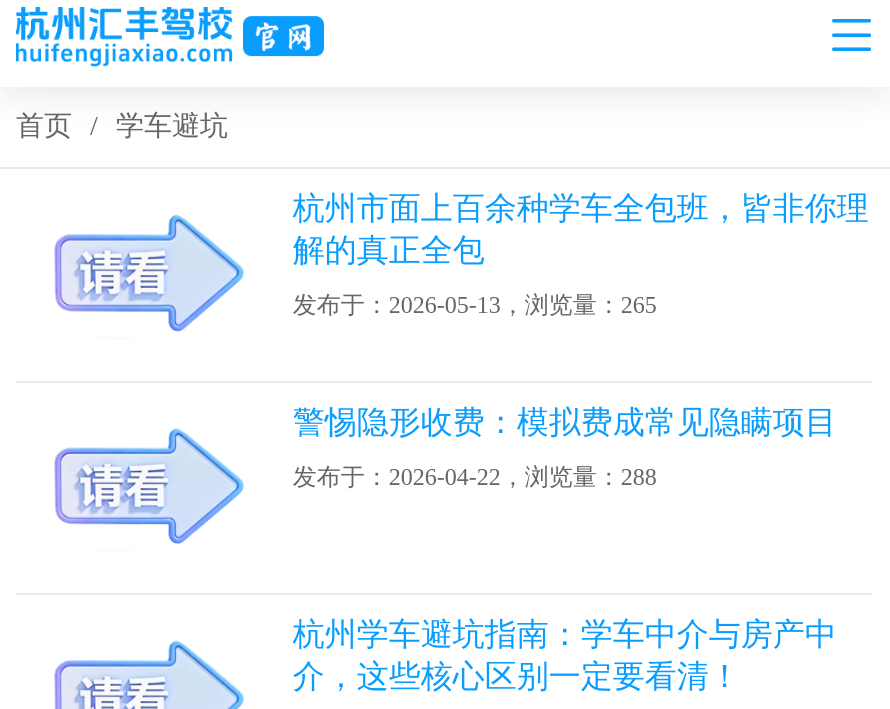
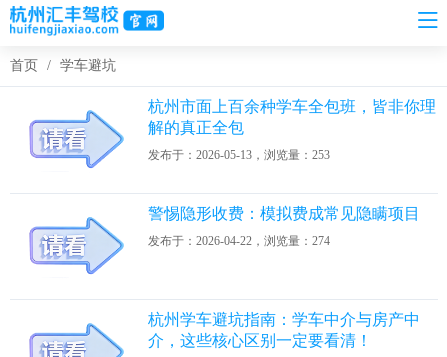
[293,291,657,319] 发布于：2026-05-13，浏览量：265 -> [148,148,330,162] 发布于：2026-05-13，浏览量：253
[293,462,657,490] 发布于：2026-04-22，浏览量：288 -> [148,234,330,248] 发布于：2026-04-22，浏览量：274

